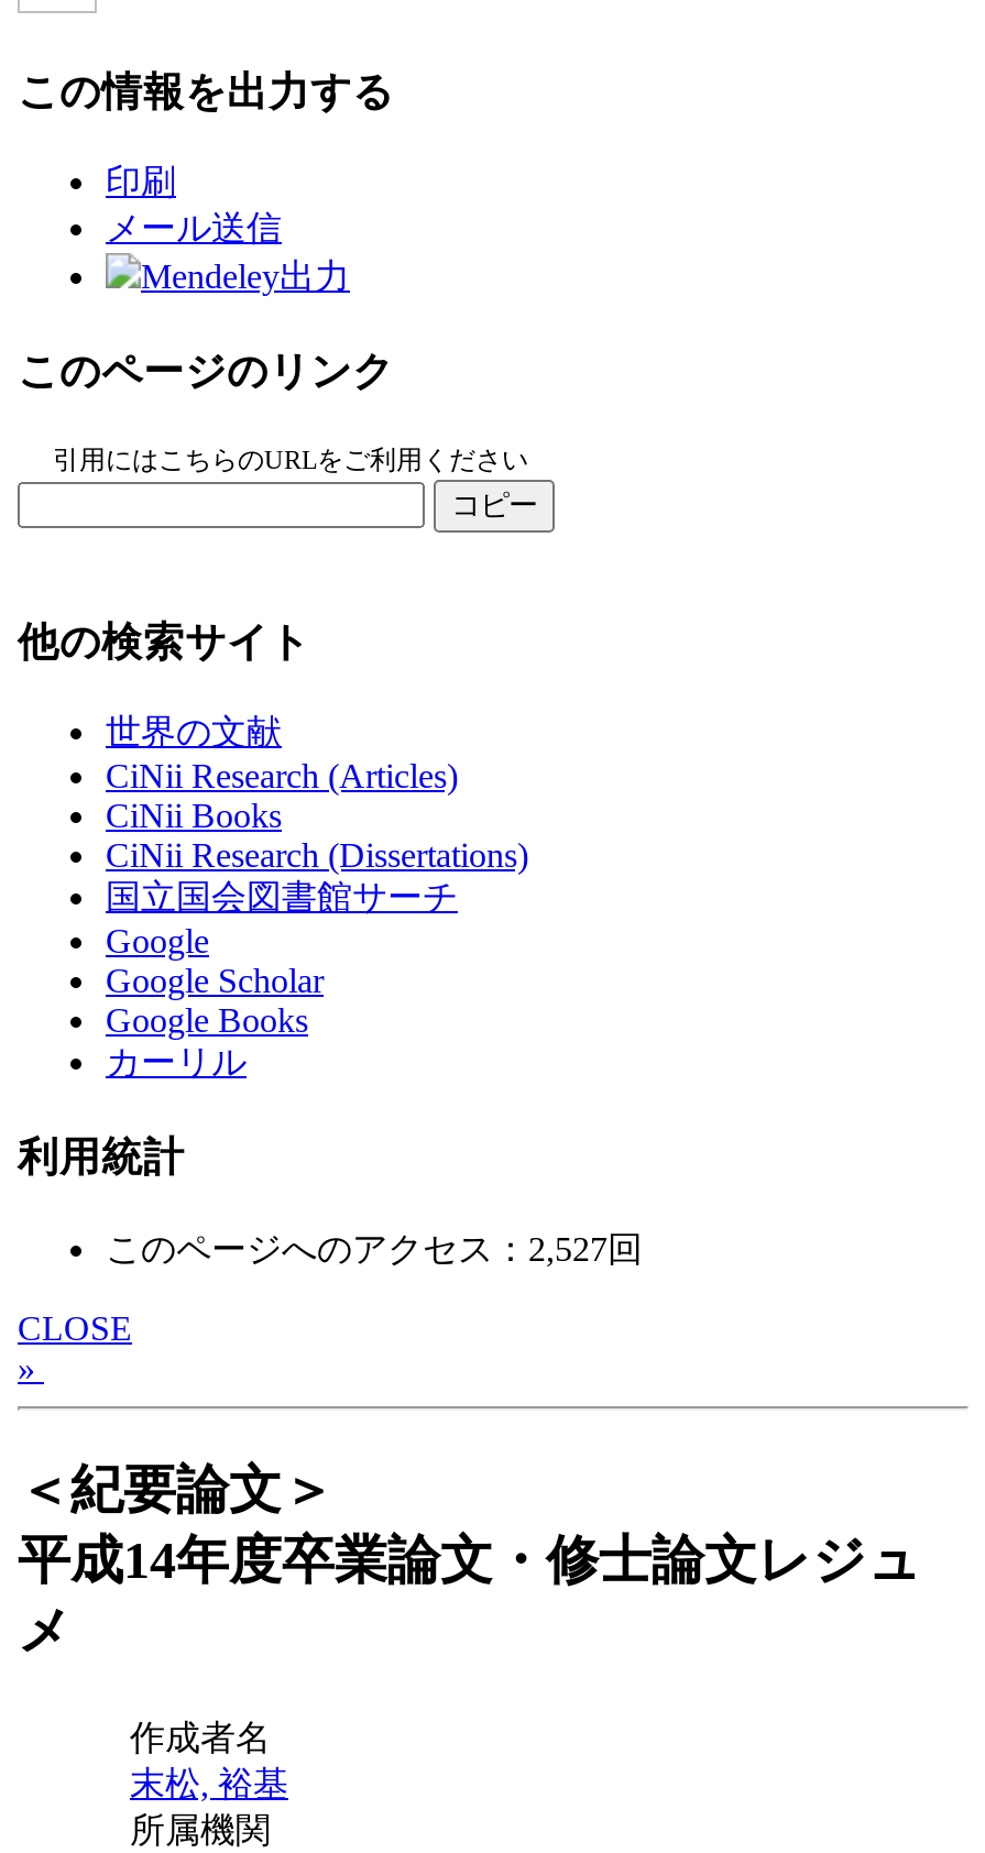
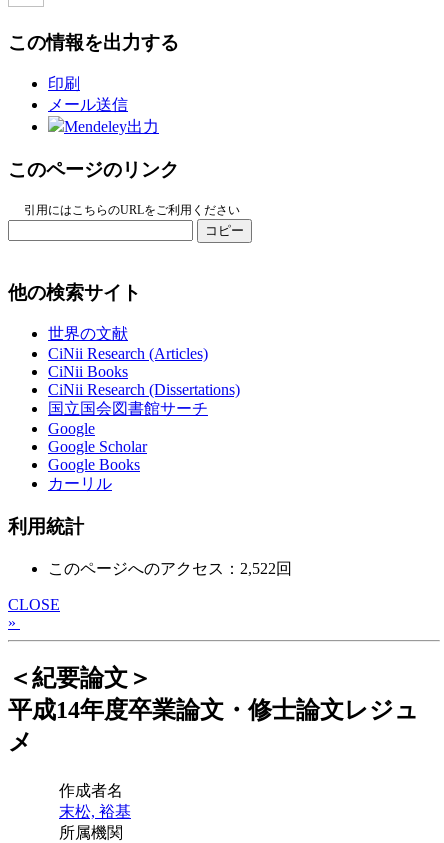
[106,1230,643,1267] このページへのアクセス：2,527回 -> [48,560,292,577] このページへのアクセス：2,522回

